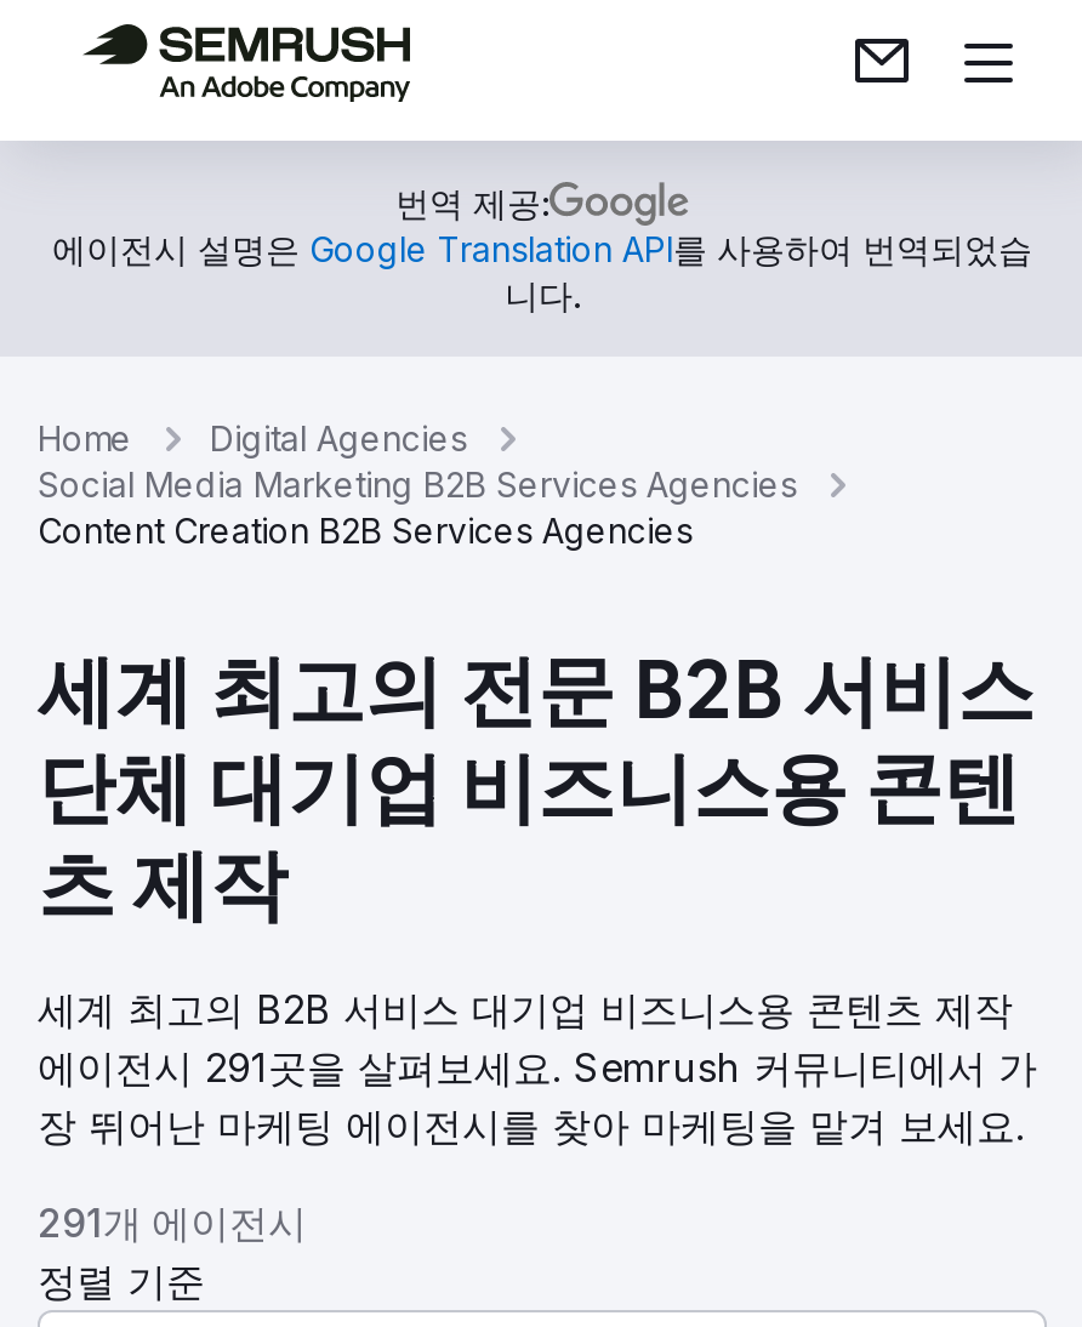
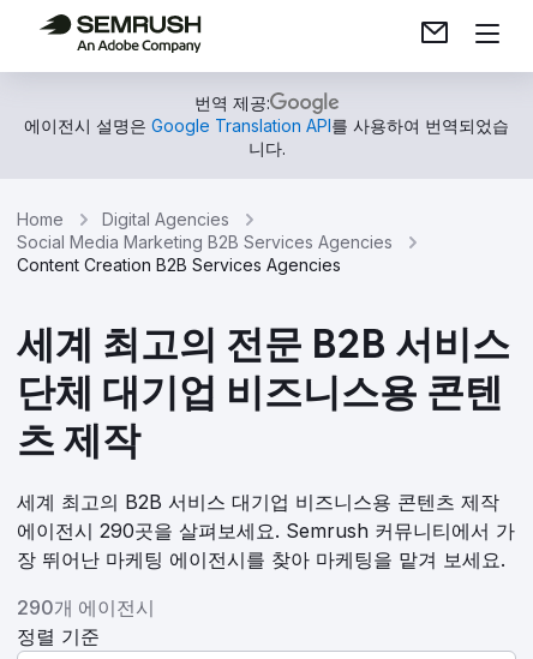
[38,1043,1037,1092] 에이전시 291곳을 살펴보세요. Semrush 커뮤니티에서 가 -> [17,519,515,543] 에이전시 290곳을 살펴보세요. Semrush 커뮤니티에서 가
[38,1198,307,1247] 291개 에이전시 -> [17,595,155,619] 290개 에이전시

